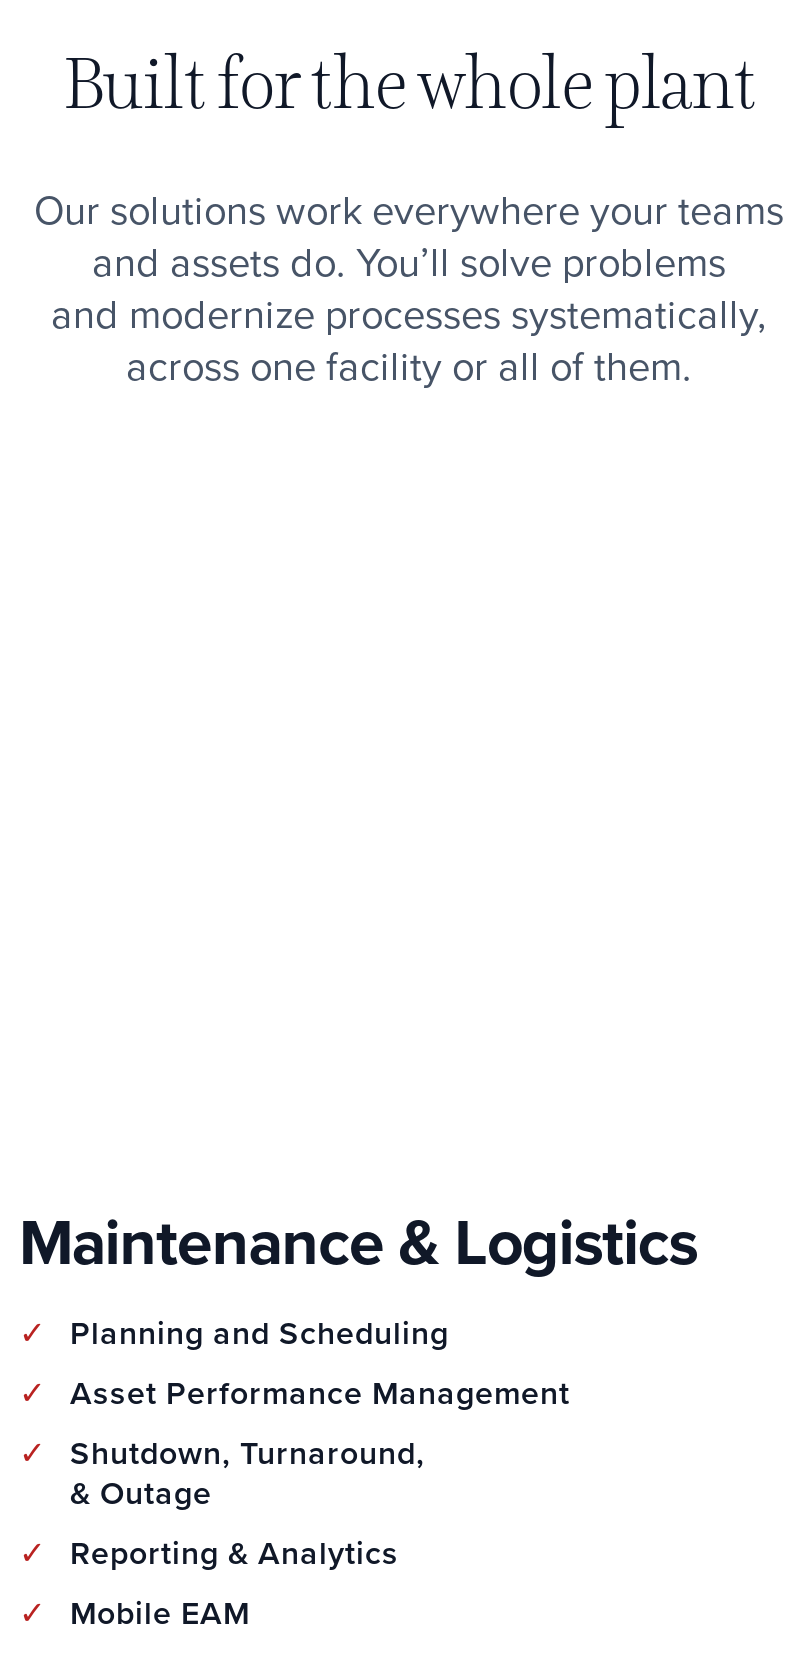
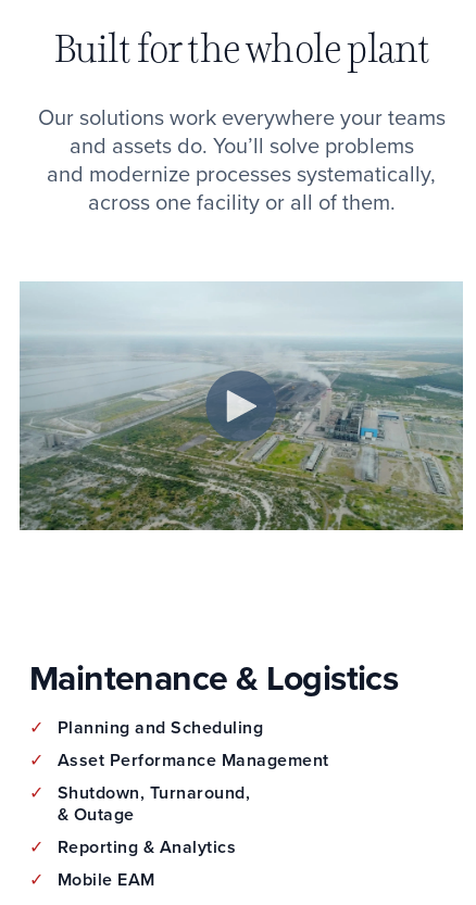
none -> [18,281,464,531] [image]

